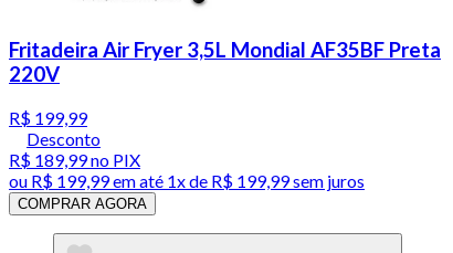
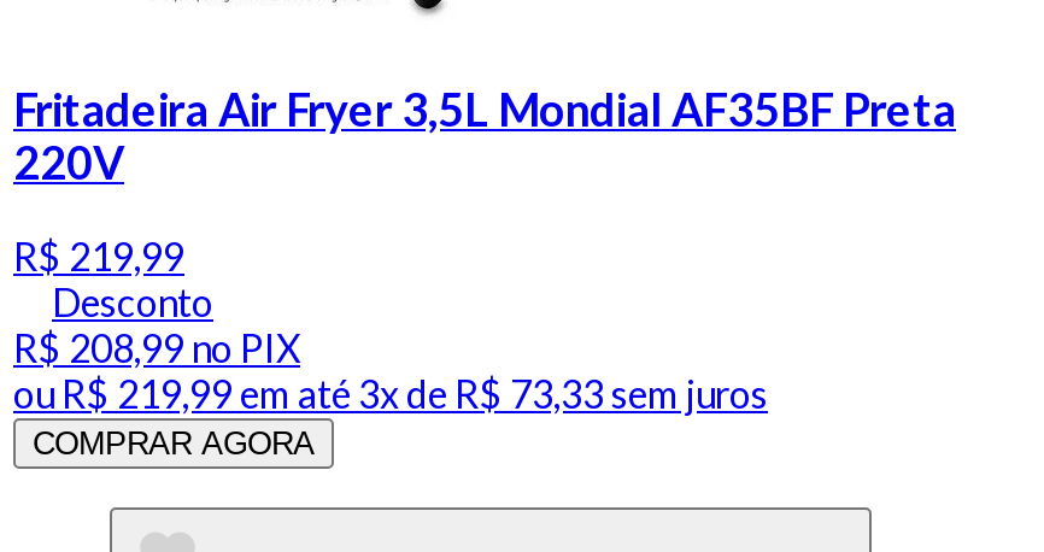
[9,107,87,128] R$ 199,99 -> [13,233,184,279] R$ 219,99
[9,149,140,170] R$ 189,99 no PIX -> [13,325,300,371] R$ 208,99 no PIX
[9,170,365,191] ou R$ 199,99 em até 1x de R$ 199,99 sem juros -> [13,371,768,417] ou R$ 219,99 em até 3x de R$ 73,33 sem juros

